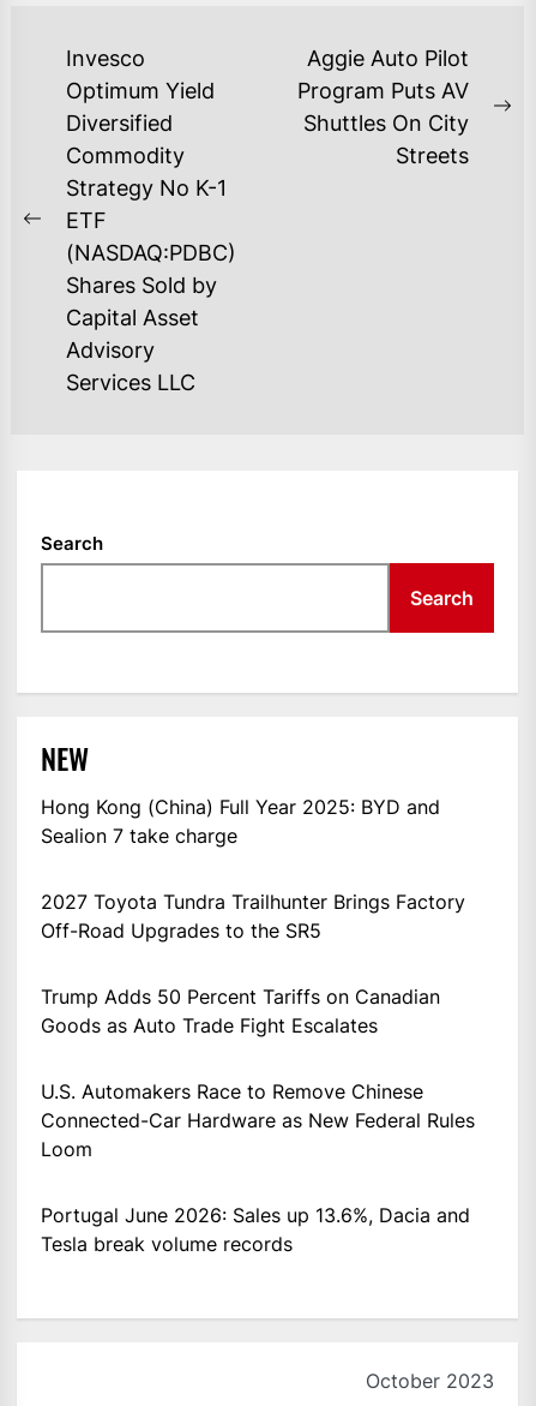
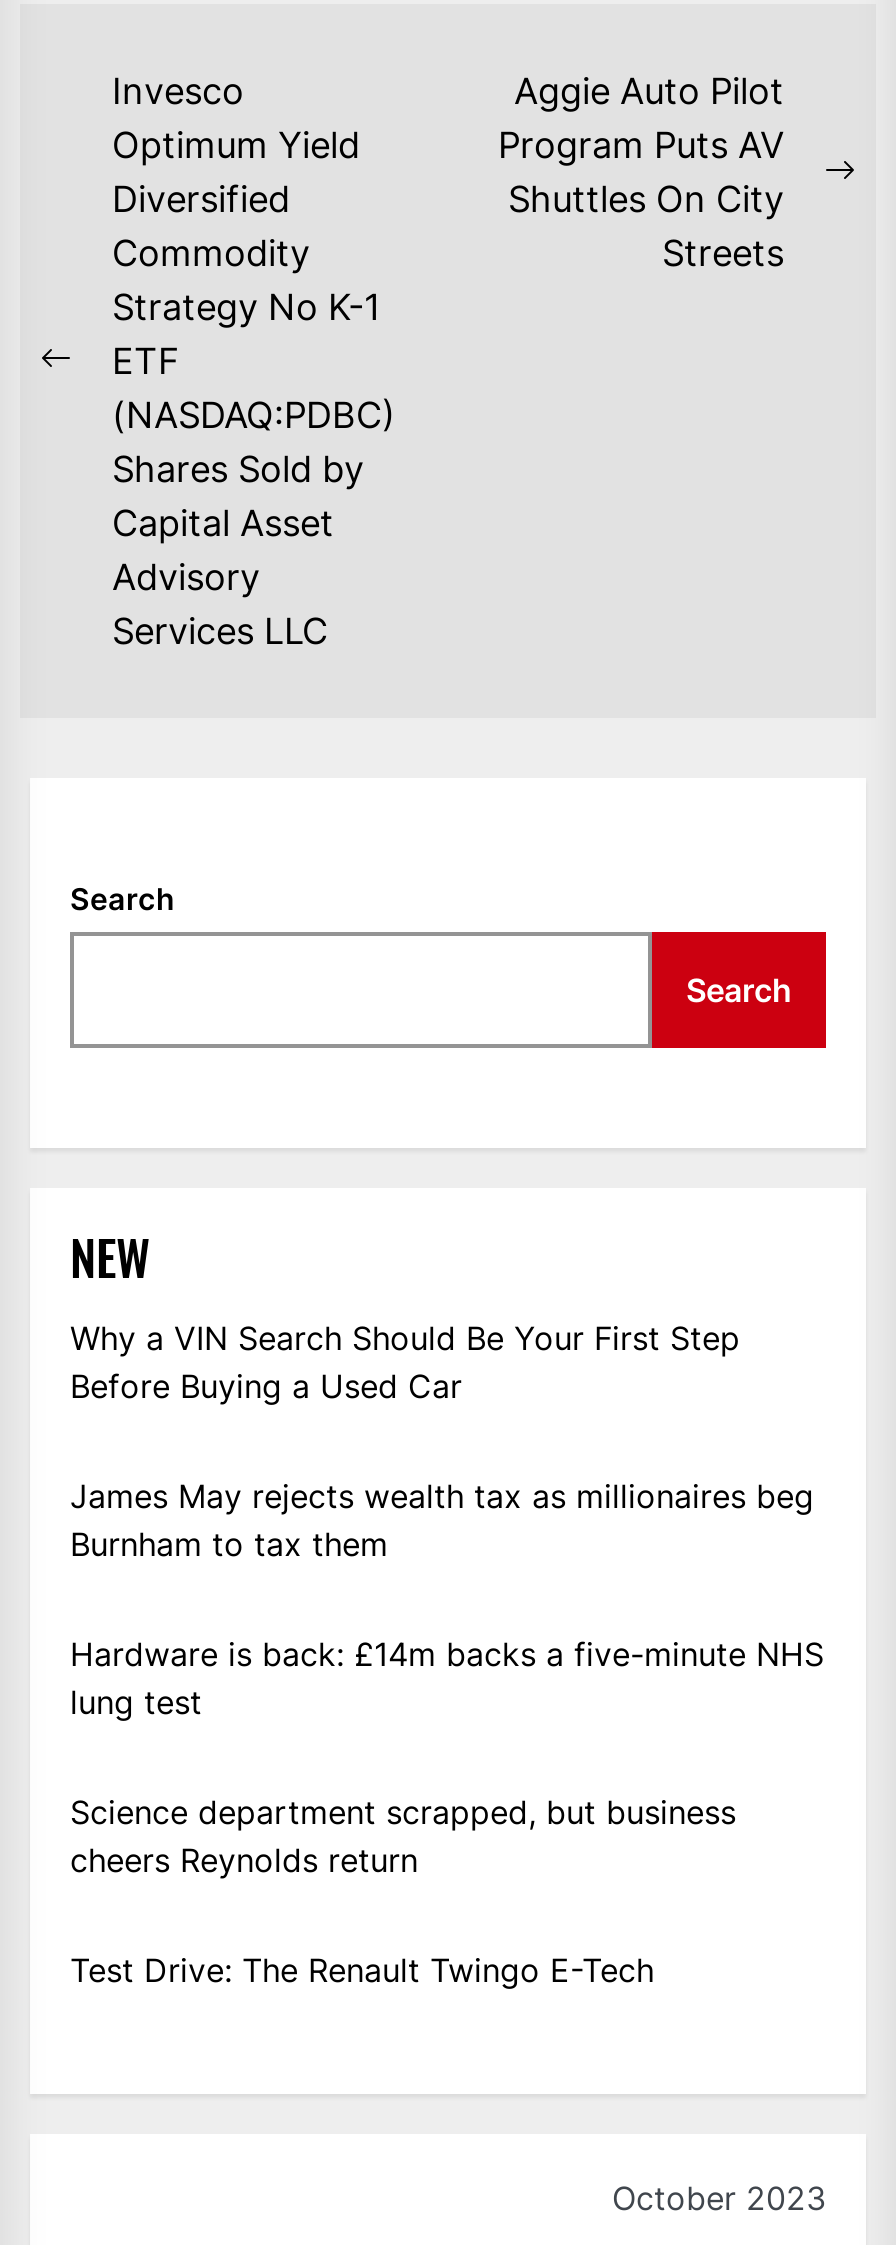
[41,795,440,848] Hong Kong (China) Full Year 2025: BYD and | Sealion 7 take charge -> [70,1319,740,1407] Why a VIN Search Should Be Your First Step | Before Buying a Used Car
[41,890,465,943] 2027 Toyota Tundra Trailhunter Brings Factory | Off-Road Upgrades to the SR5 -> [70,1477,814,1565] James May rejects wealth tax as millionaires beg | Burnham to tax them
[41,985,440,1038] Trump Adds 50 Percent Tariffs on Canadian | Goods as Auto Trade Fight Escalates -> [70,1635,824,1723] Hardware is back: £14m backs a five-minute NHS | lung test
[41,1080,475,1162] U.S. Automakers Race to Remove Chinese | Connected-Car Hardware as New Federal Rules | Loom -> [70,1793,736,1881] Science department scrapped, but business | cheers Reynolds return
[41,1204,470,1257] Portugal June 2026: Sales up 13.6%, Dacia and | Tesla break volume records -> [70,1951,654,1991] Test Drive: The Renault Twingo E-Tech

